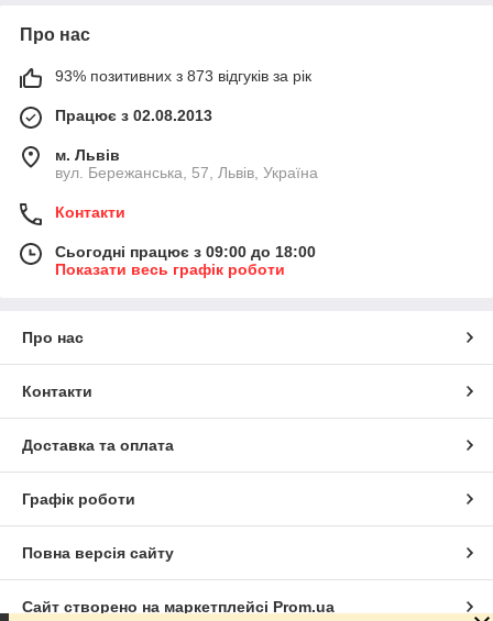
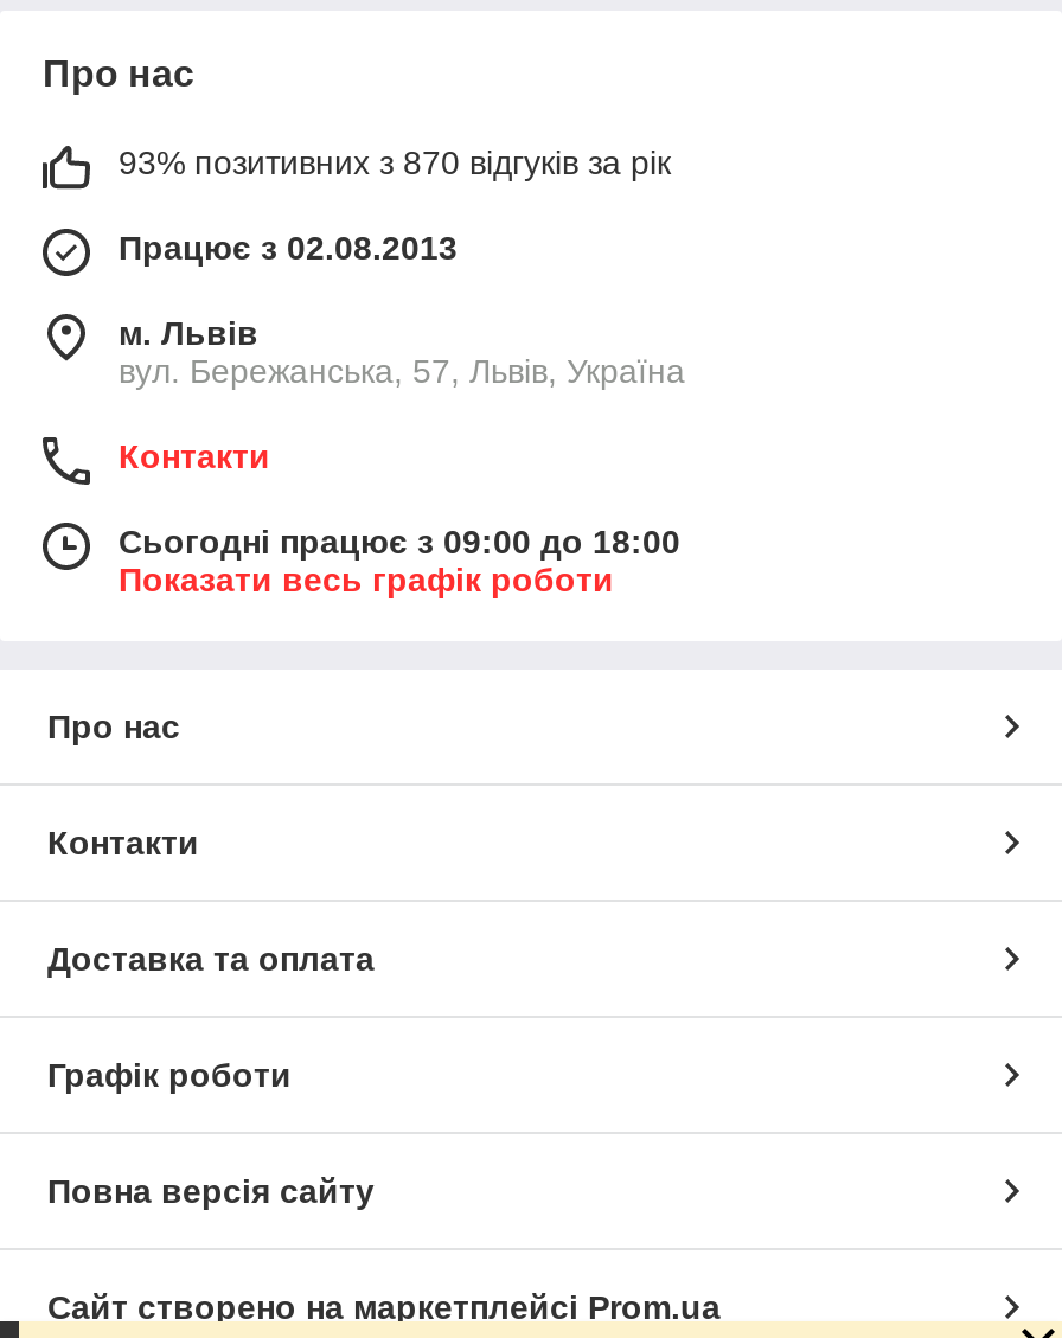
[55,67,311,85] 93% позитивних з 873 відгуків за рік -> [119,144,671,182] 93% позитивних з 870 відгуків за рік

